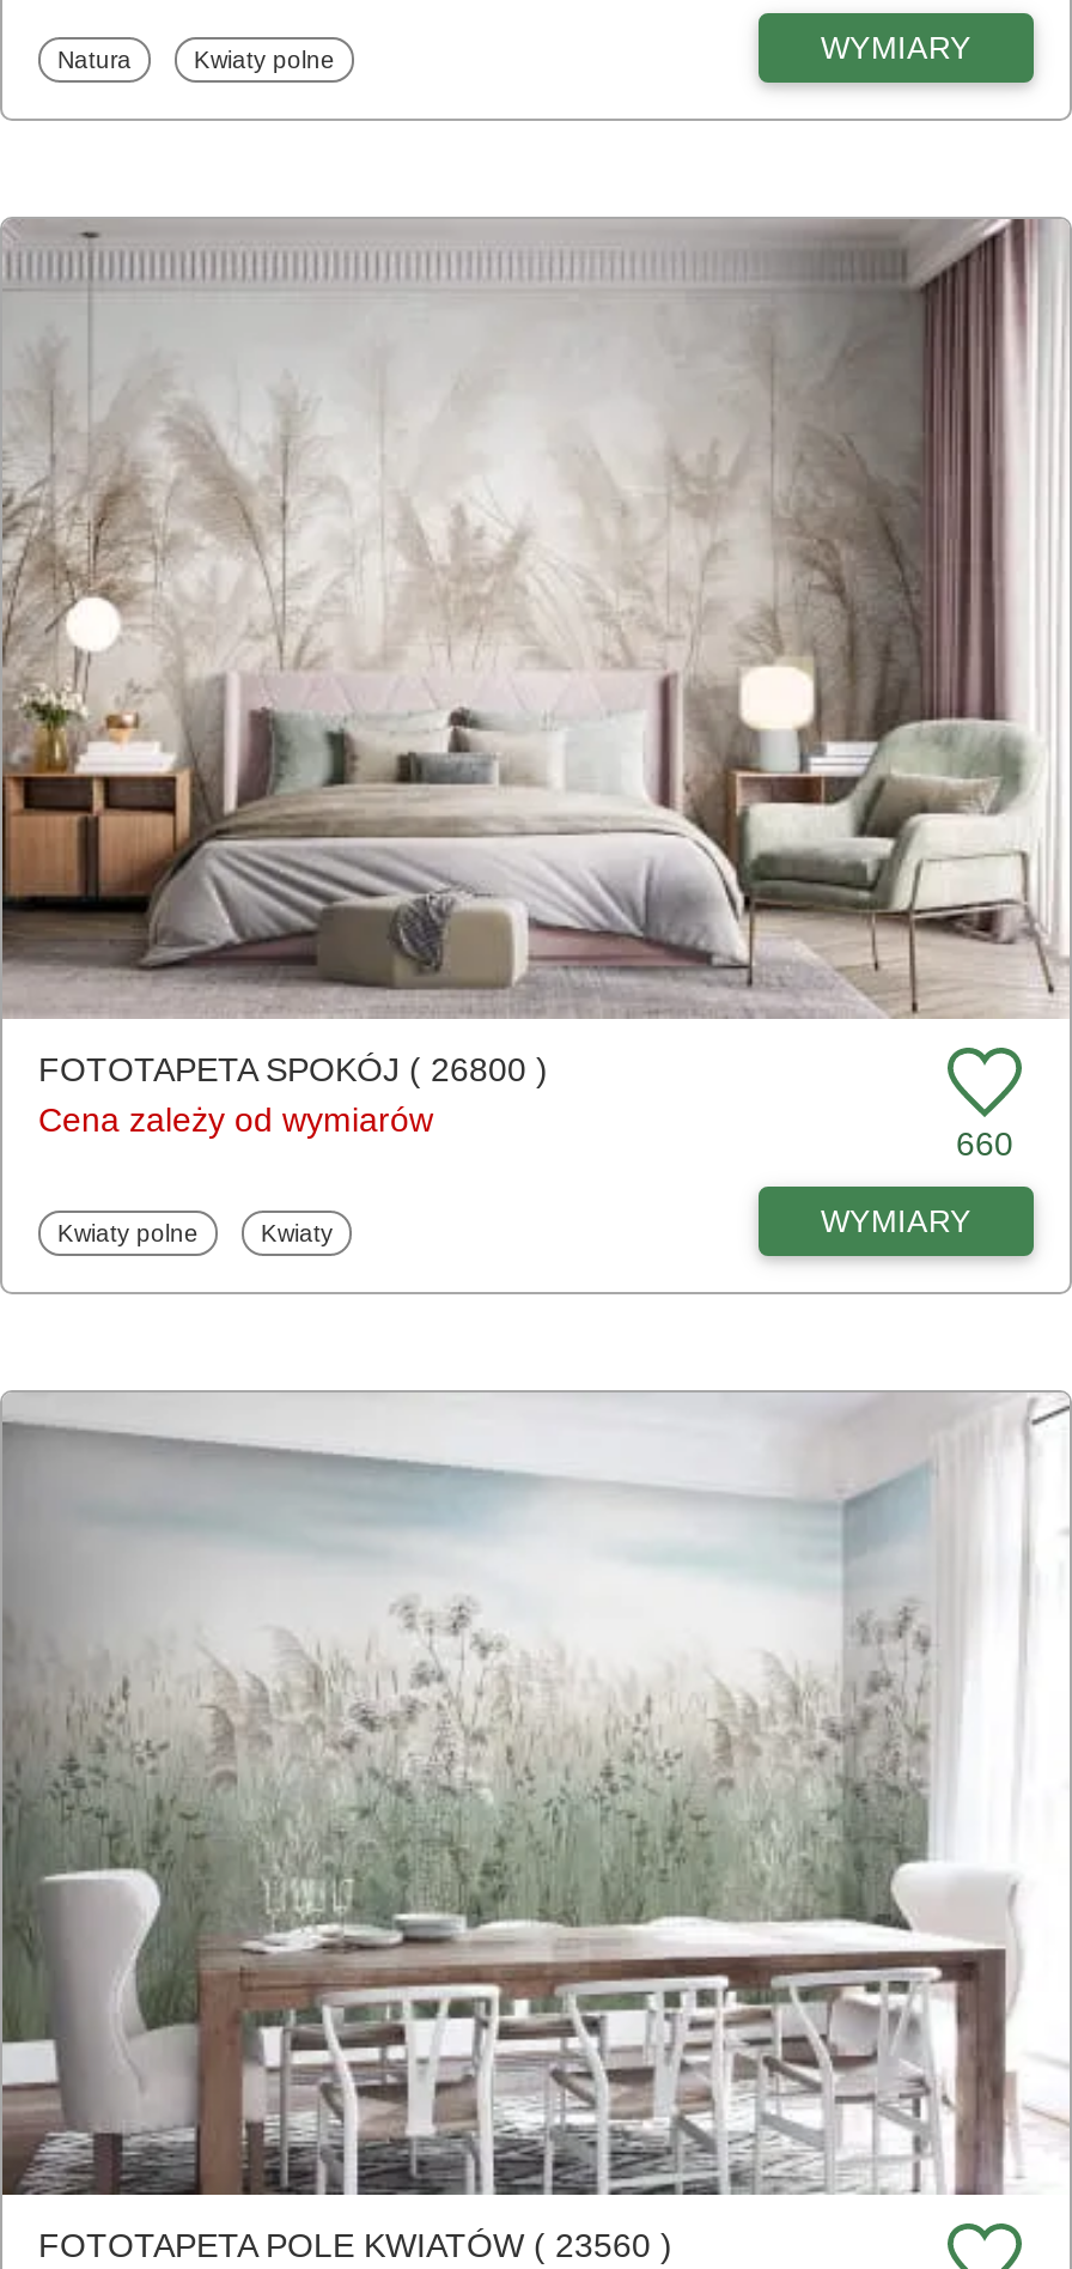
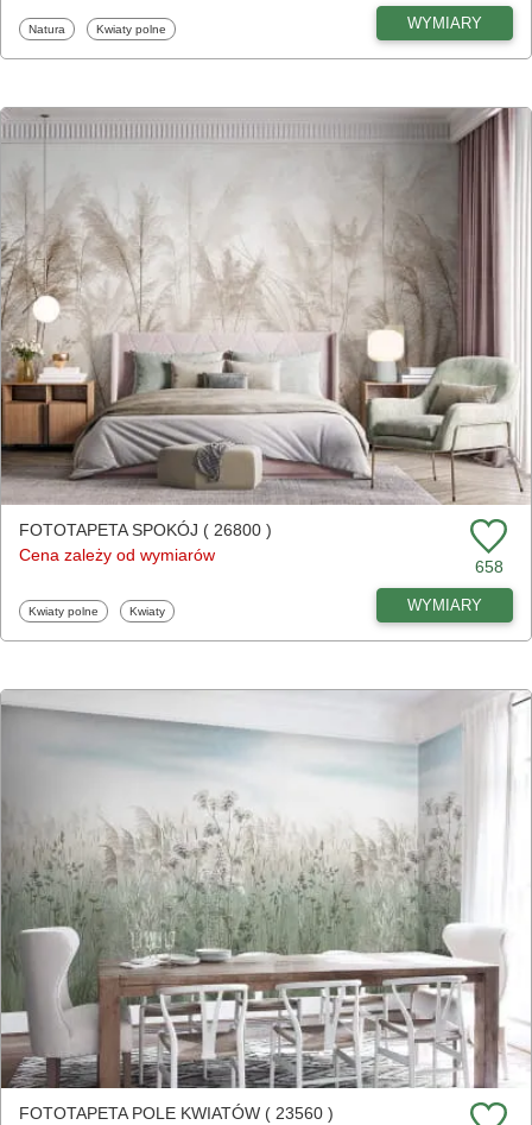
[956,1124,1013,1163] 660 -> [474,557,503,576] 658

